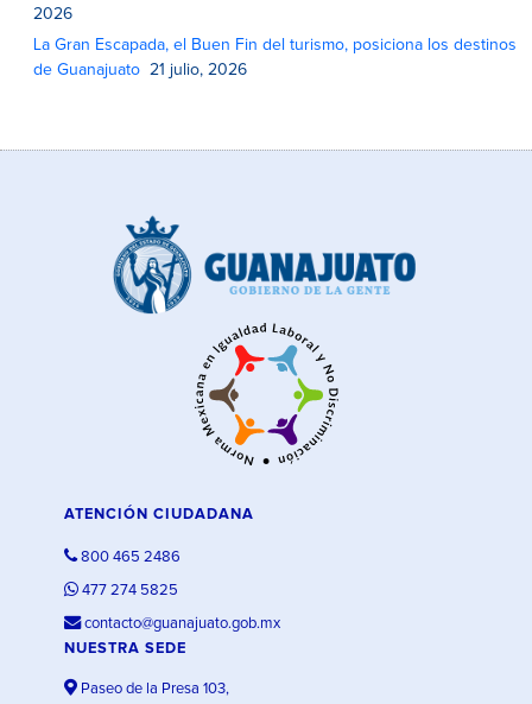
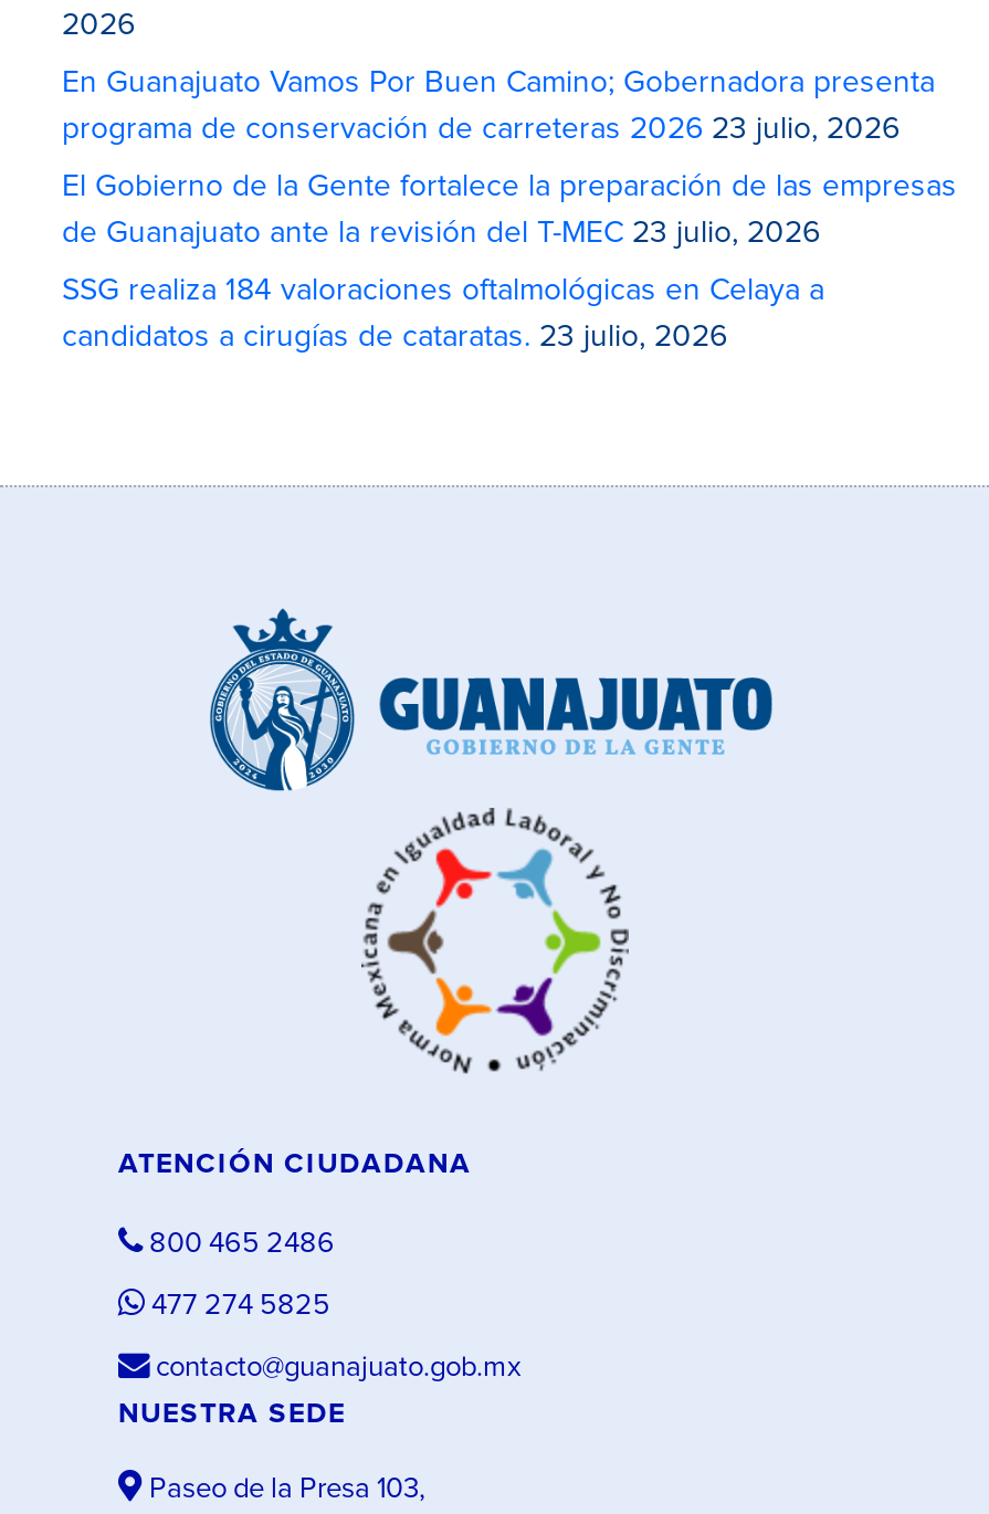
[34,37,517,78] La Gran Escapada, el Buen Fin del turismo, posiciona los destinos | de Guanajuato 21 julio, 2026 -> [62,67,957,352] En Guanajuato Vamos Por Buen Camino; Gobernadora presenta | programa de conservación de carreteras 2026 23 julio, 2026 | El Gobierno de la Gente fortalece la preparación de las empresas | de Guanajuato ante la revisión del T-MEC 23 julio, 2026 | SSG realiza 184 valoraciones oftalmológicas en Celaya a | candidatos a cirugías de cataratas. 23 julio, 2026

